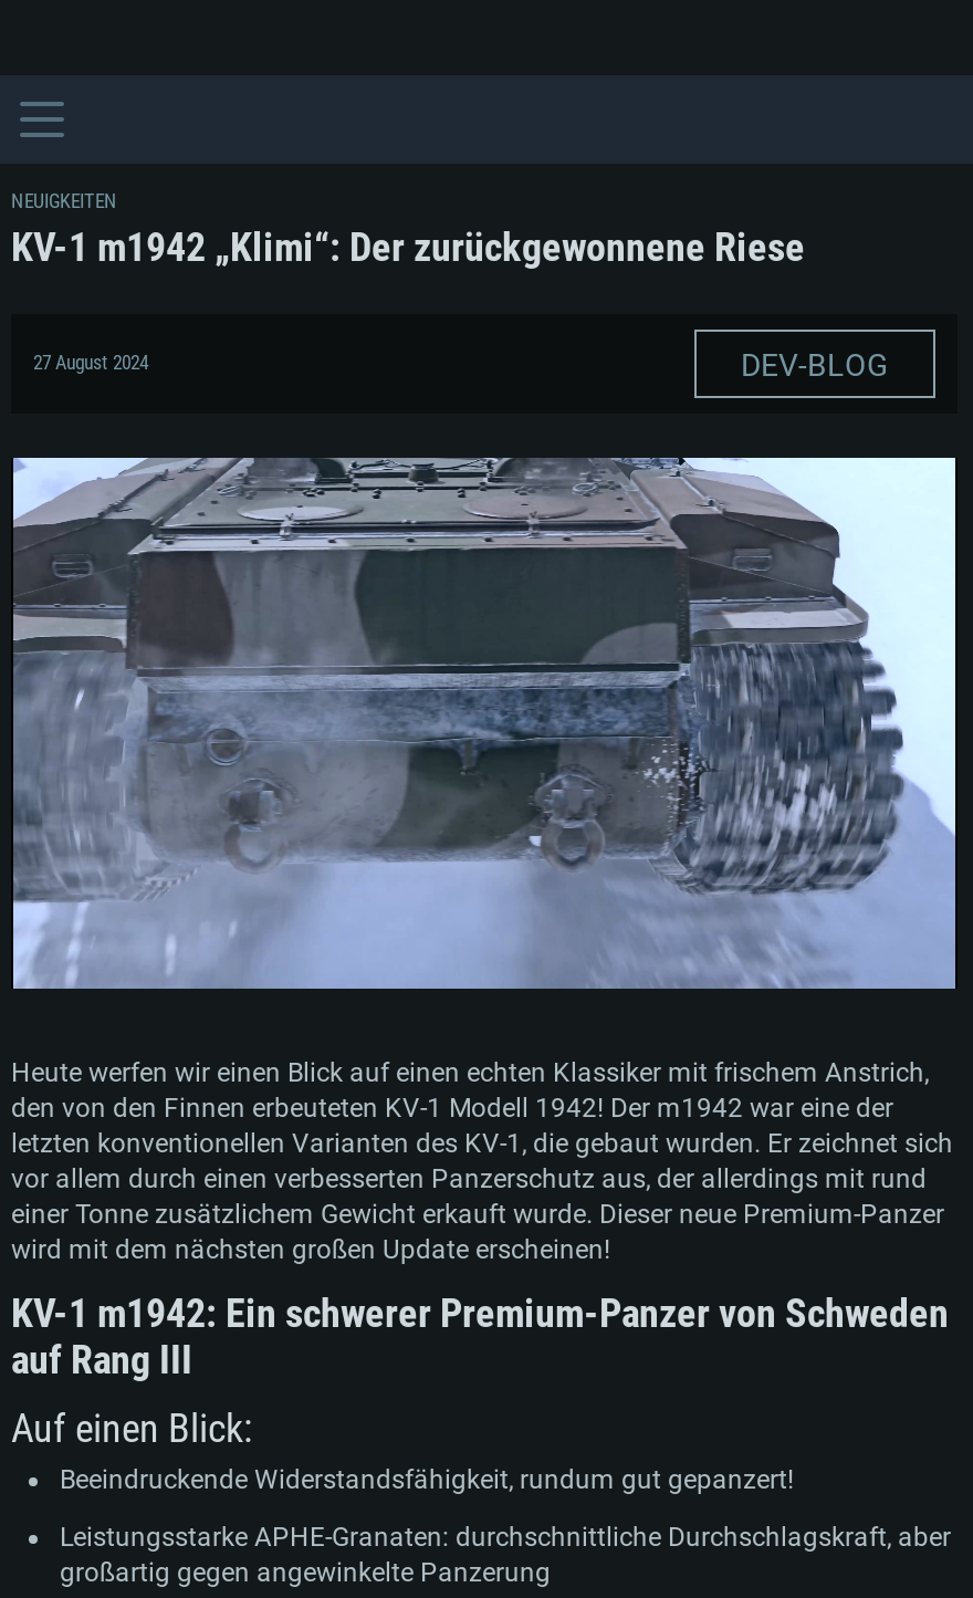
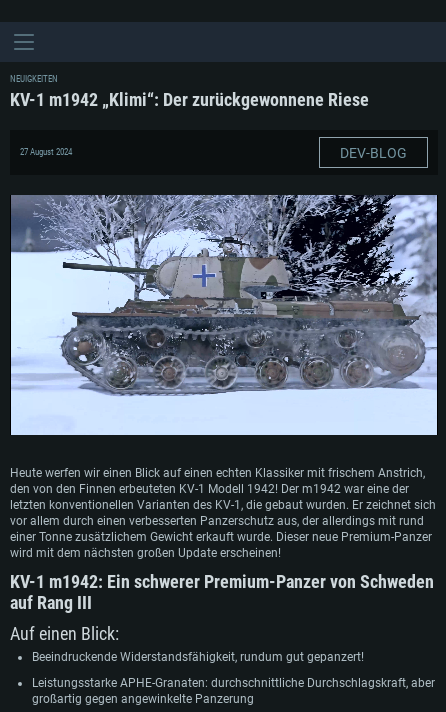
[13,456,958,989] [image] -> [10,194,437,435] [image]

